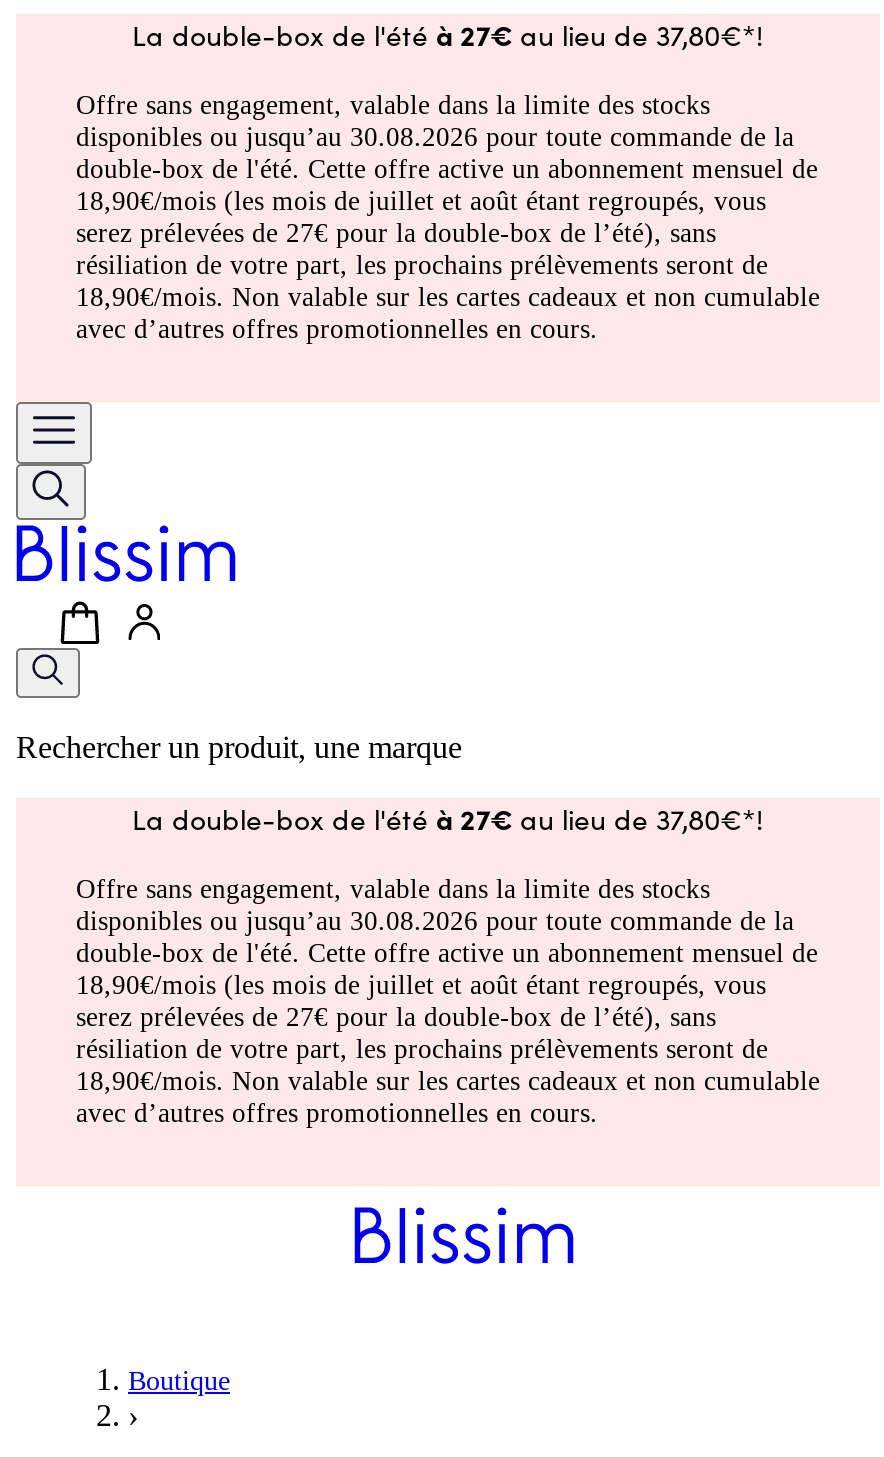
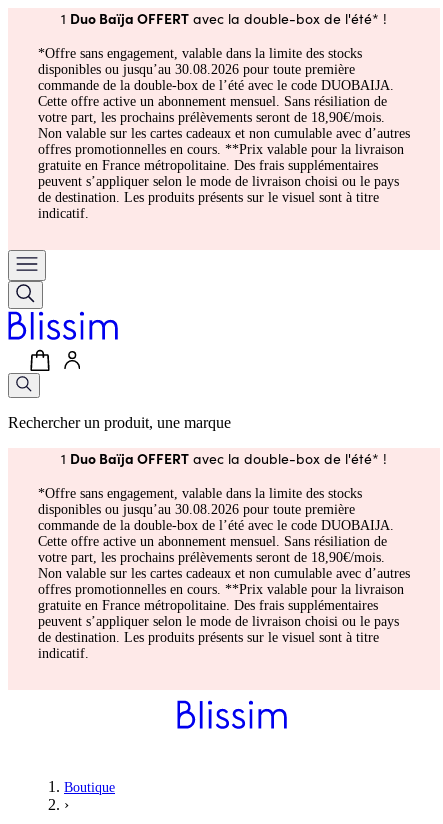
[132,14,764,54] La double-box de l'été à 27€au lieu de 37,80€*! -> [61,8,387,28] 1 Duo Baïja OFFERT avec la double-box de l'été* !
[76,89,820,343] Offre sans engagement, valable dans la limite des stocks | disponibles ou jusqu’au 30.08.2026 pour toute commande de la | double-box de l'été. Cette offre active un abonnement mensuel de | 18,90€/mois (les mois de juillet et août étant regroupés, vous | serez prélevées de 27€ pour la double-box de l’été), sans | résiliation de votre part, les prochains prélèvements seront de | 18,90€/mois. Non valable sur les cartes cadeaux et non cumulable | avec d’autres offres promotionnelles en cours. -> [38,46,410,221] *Offre sans engagement, valable dans la limite des stocks | disponibles ou jusqu’au 30.08.2026 pour toute première | commande de la double-box de l’été avec le code DUOBAIJA. | Cette offre active un abonnement mensuel. Sans résiliation de | votre part, les prochains prélèvements seront de 18,90€/mois. | Non valable sur les cartes cadeaux et non cumulable avec d’autres | offres promotionnelles en cours. **Prix valable pour la livraison | gratuite en France métropolitaine. Des frais supplémentaires | peuvent s’appliquer selon le mode de livraison choisi ou le pays | de destination. Les produits présents sur le visuel sont à titre | indicatif.
[132,798,764,838] La double-box de l'été à 27€au lieu de 37,80€*! -> [61,448,387,468] 1 Duo Baïja OFFERT avec la double-box de l'été* !
[76,874,820,1128] Offre sans engagement, valable dans la limite des stocks | disponibles ou jusqu’au 30.08.2026 pour toute commande de la | double-box de l'été. Cette offre active un abonnement mensuel de | 18,90€/mois (les mois de juillet et août étant regroupés, vous | serez prélevées de 27€ pour la double-box de l’été), sans | résiliation de votre part, les prochains prélèvements seront de | 18,90€/mois. Non valable sur les cartes cadeaux et non cumulable | avec d’autres offres promotionnelles en cours. -> [38,486,410,661] *Offre sans engagement, valable dans la limite des stocks | disponibles ou jusqu’au 30.08.2026 pour toute première | commande de la double-box de l’été avec le code DUOBAIJA. | Cette offre active un abonnement mensuel. Sans résiliation de | votre part, les prochains prélèvements seront de 18,90€/mois. | Non valable sur les cartes cadeaux et non cumulable avec d’autres | offres promotionnelles en cours. **Prix valable pour la livraison | gratuite en France métropolitaine. Des frais supplémentaires | peuvent s’appliquer selon le mode de livraison choisi ou le pays | de destination. Les produits présents sur le visuel sont à titre | indicatif.

